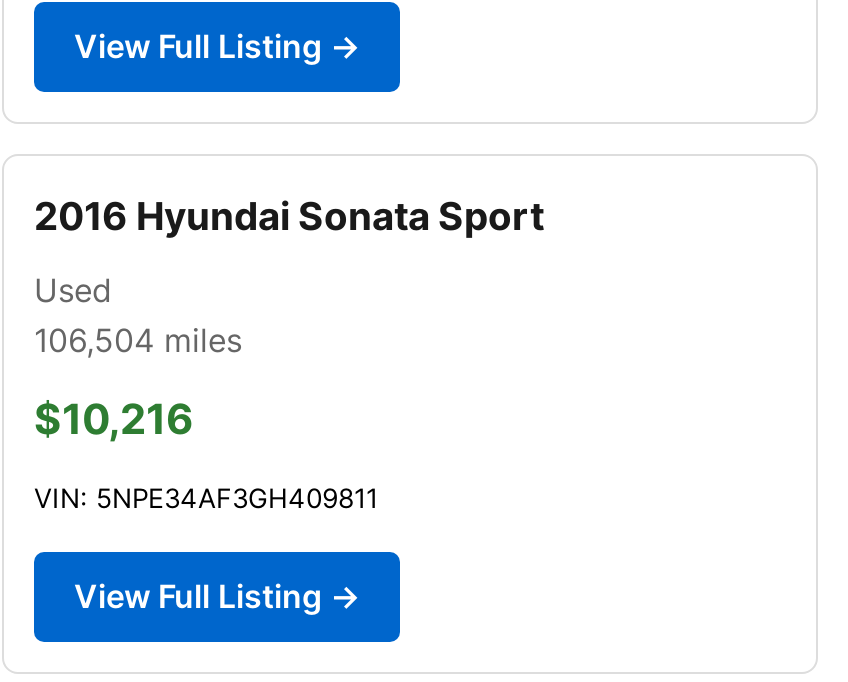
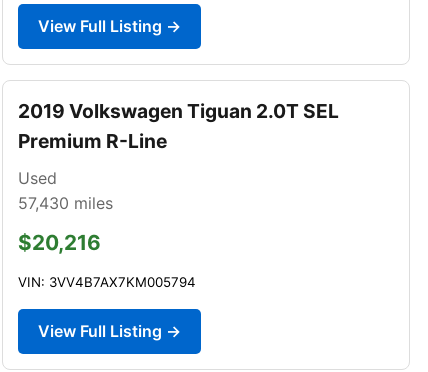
[34,192,544,240] 2016 Hyundai Sonata Sport -> [18,99,339,153] 2019 Volkswagen Tiguan 2.0T SEL | Premium R-Line
[34,320,242,360] 106,504 miles -> [18,193,113,213] 57,430 miles
[34,394,194,444] $10,216 -> [18,230,101,255] $20,216
[34,482,378,514] VIN: 5NPE34AF3GH409811 -> [18,274,196,290] VIN: 3VV4B7AX7KM005794

